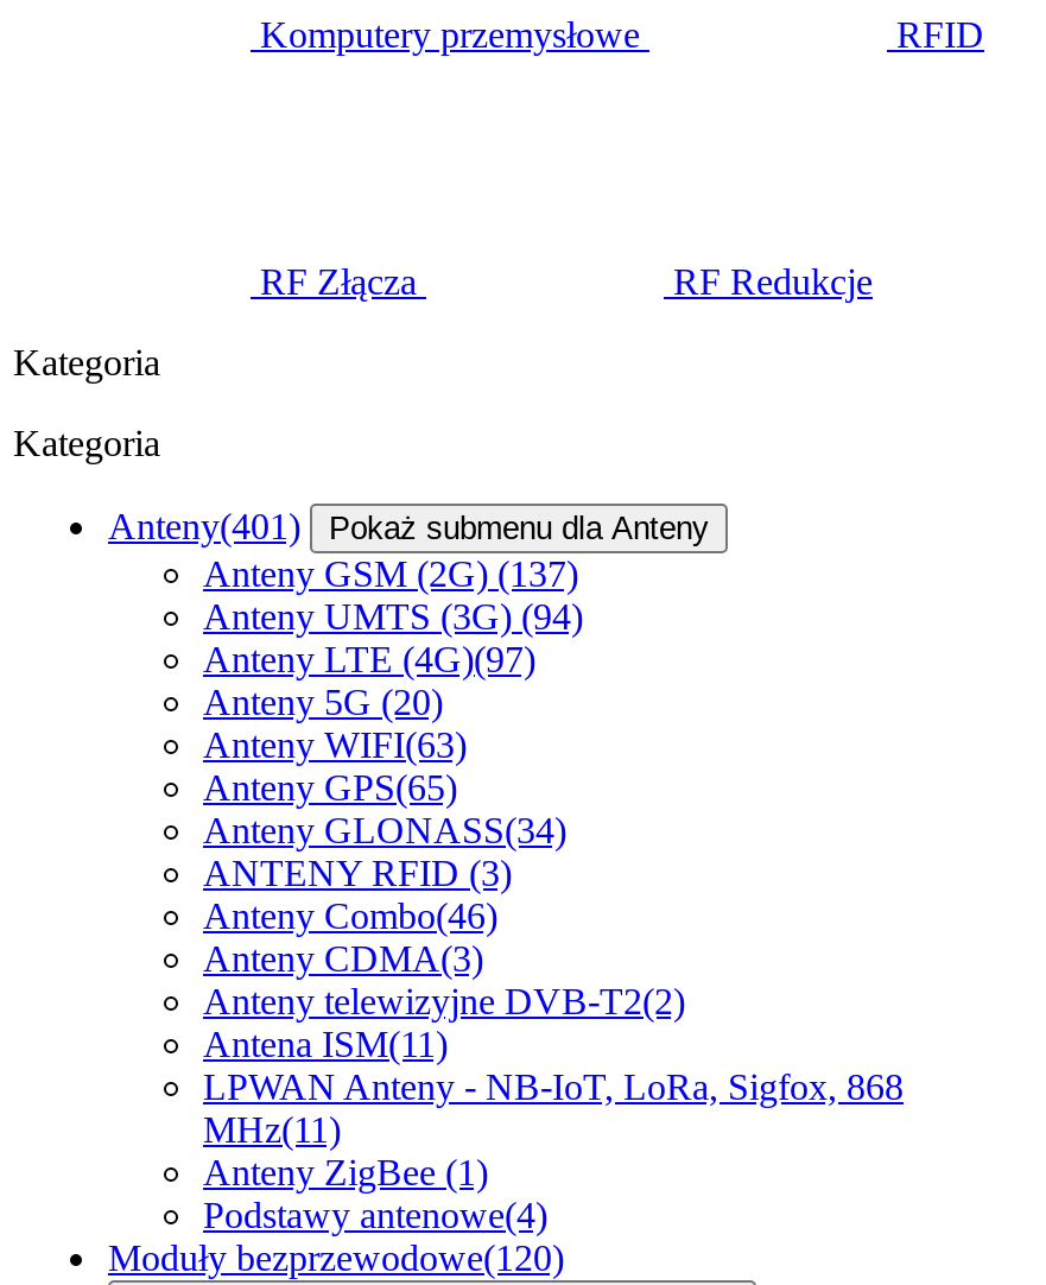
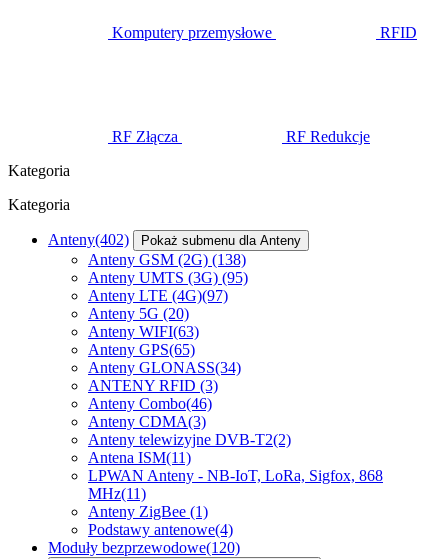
[108,506,709,546] Anteny(401) Pokaż submenu dla Anteny -> [48,231,301,248] Anteny(402) Pokaż submenu dla Anteny
[203,553,578,594] Anteny GSM (2G)(137) -> [88,251,246,268] Anteny GSM (2G)(138)
[203,596,583,637] Anteny UMTS (3G) (94) -> [88,269,248,286] Anteny UMTS (3G) (95)

